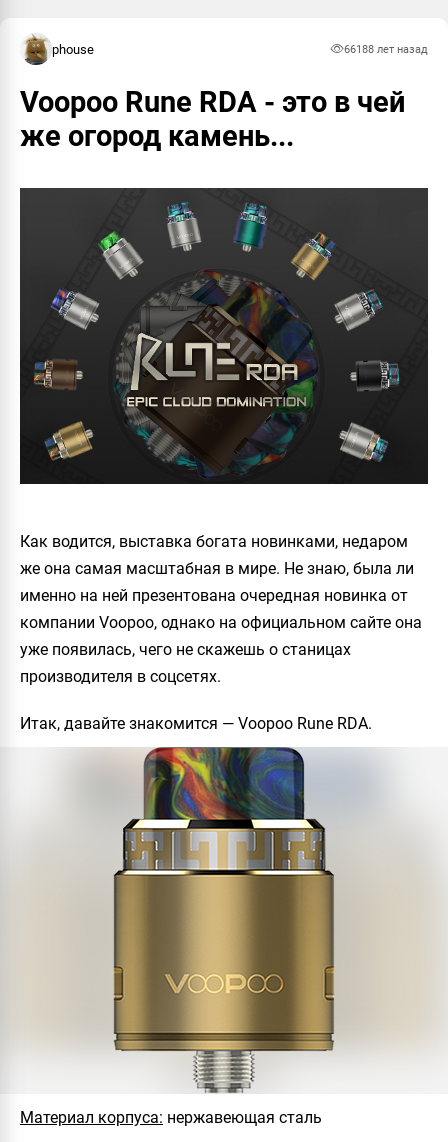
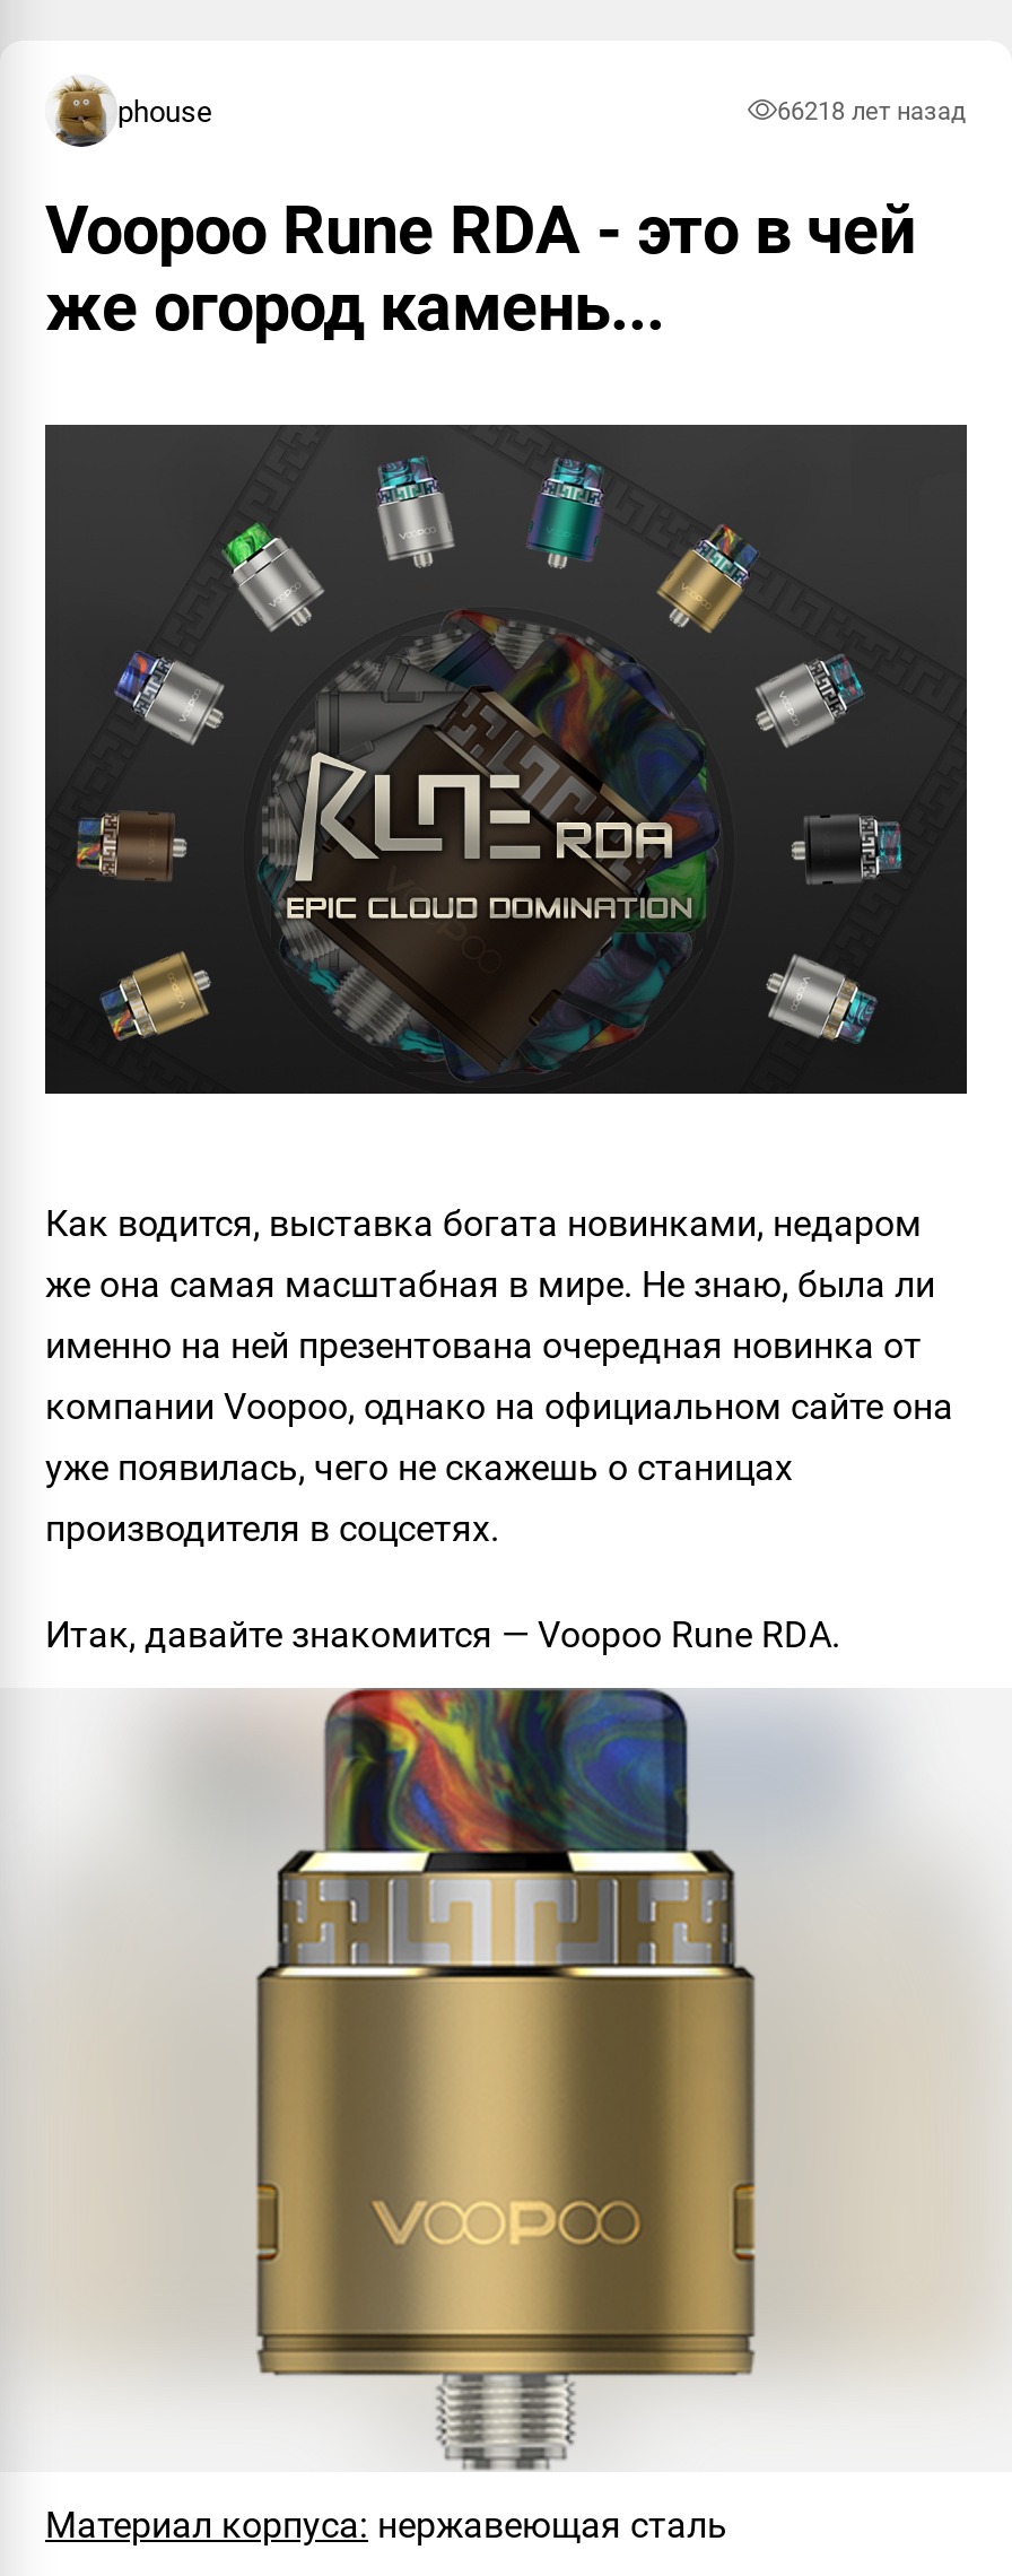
[344,42,428,55] 6618 8 лет назад -> [777,96,967,125] 6621 8 лет назад

